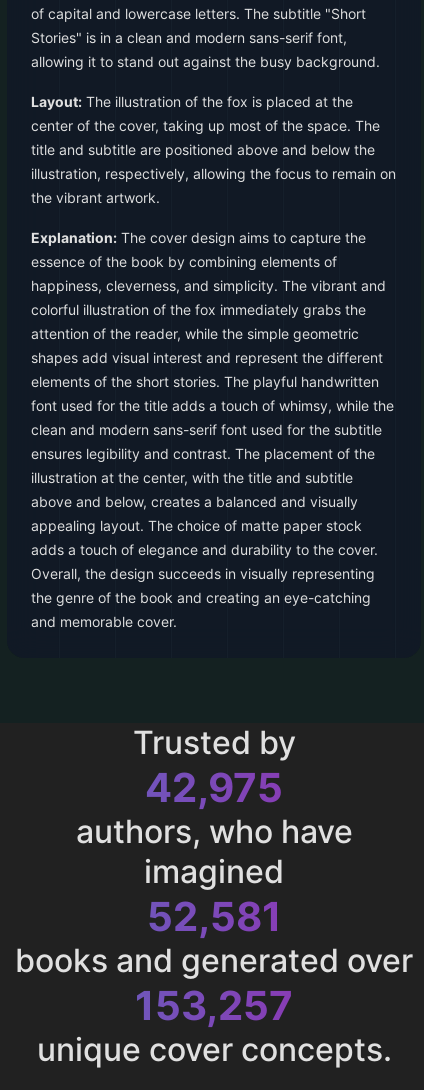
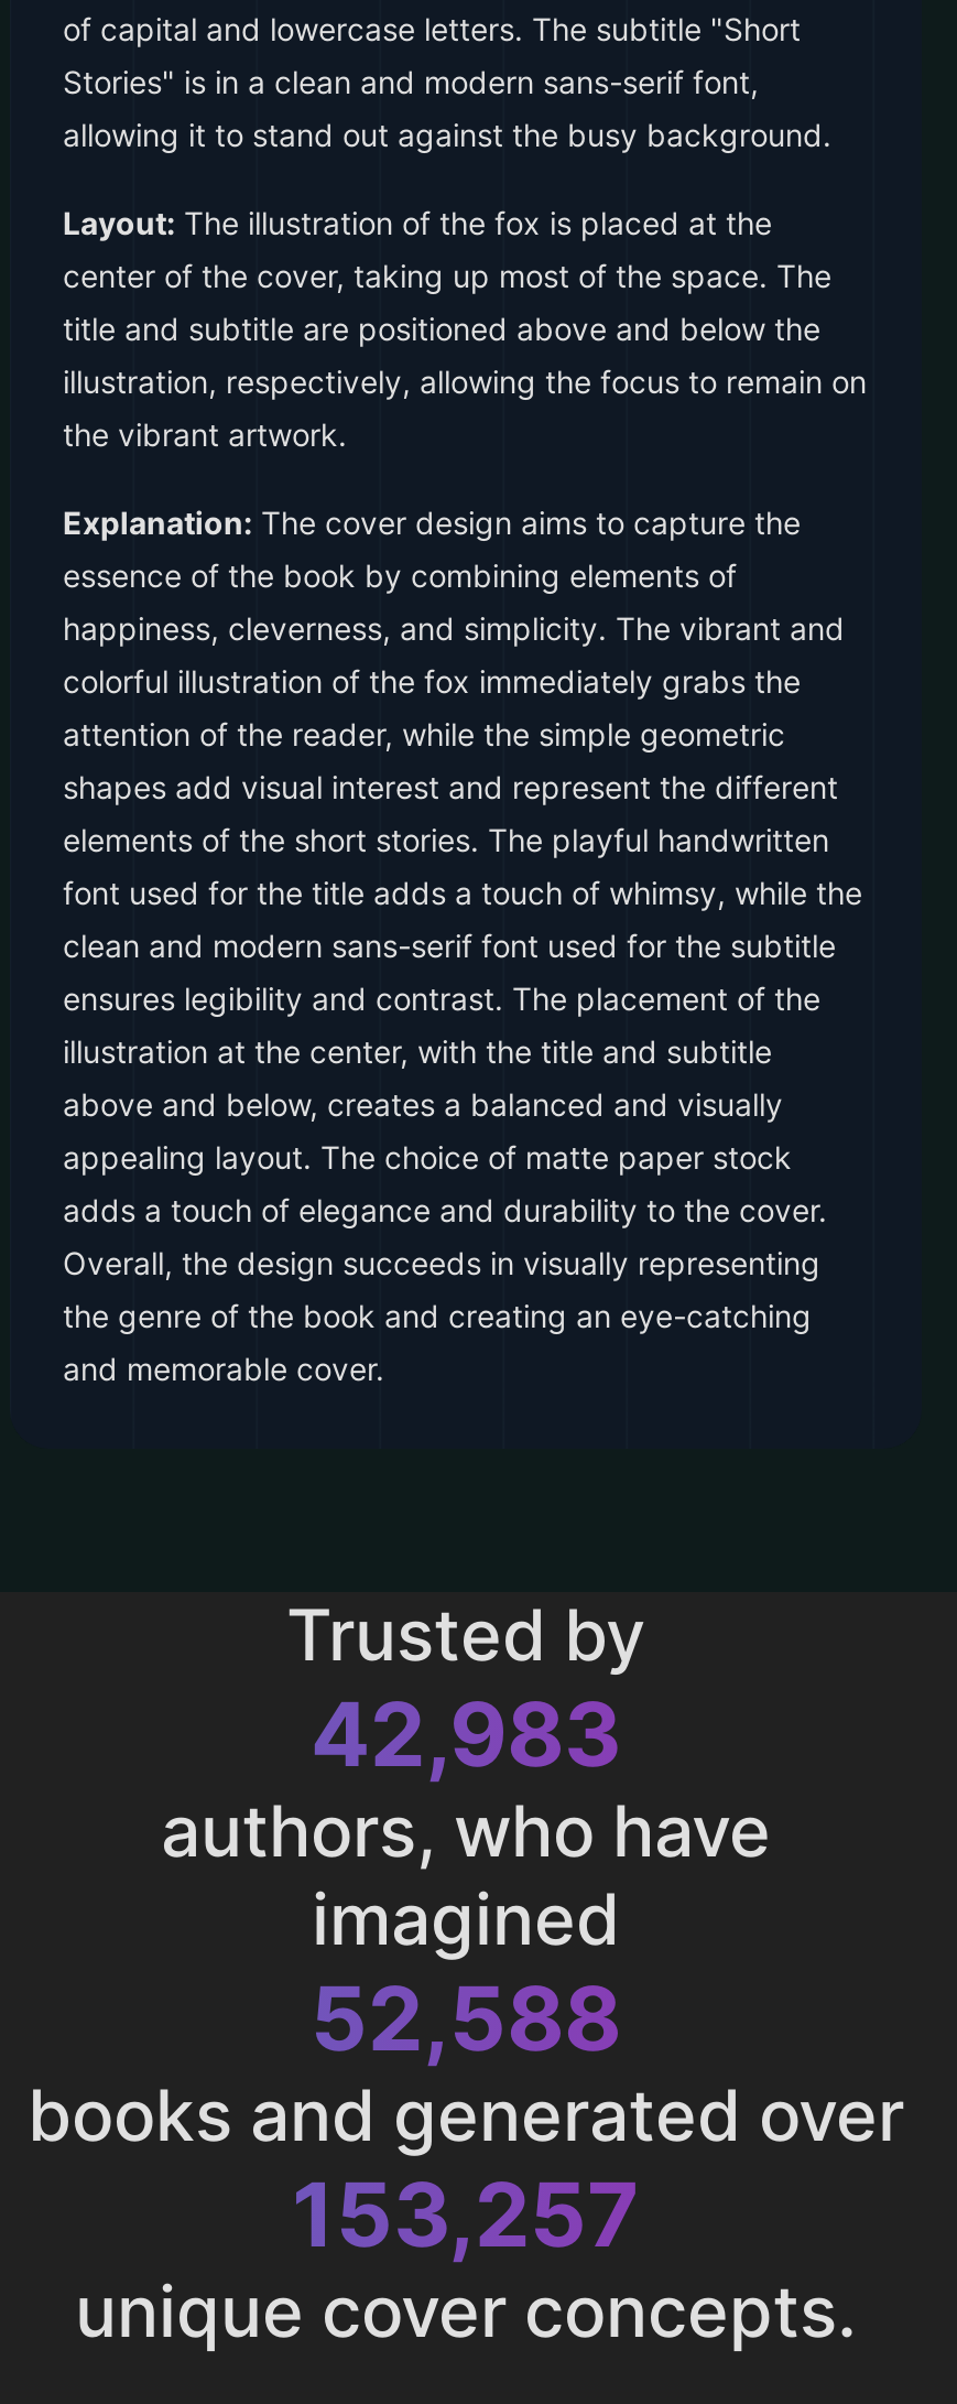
[145,763,283,812] 42,975 -> [311,1680,621,1788] 42,983
[146,892,281,941] 52,581 -> [311,1964,621,2072] 52,588

